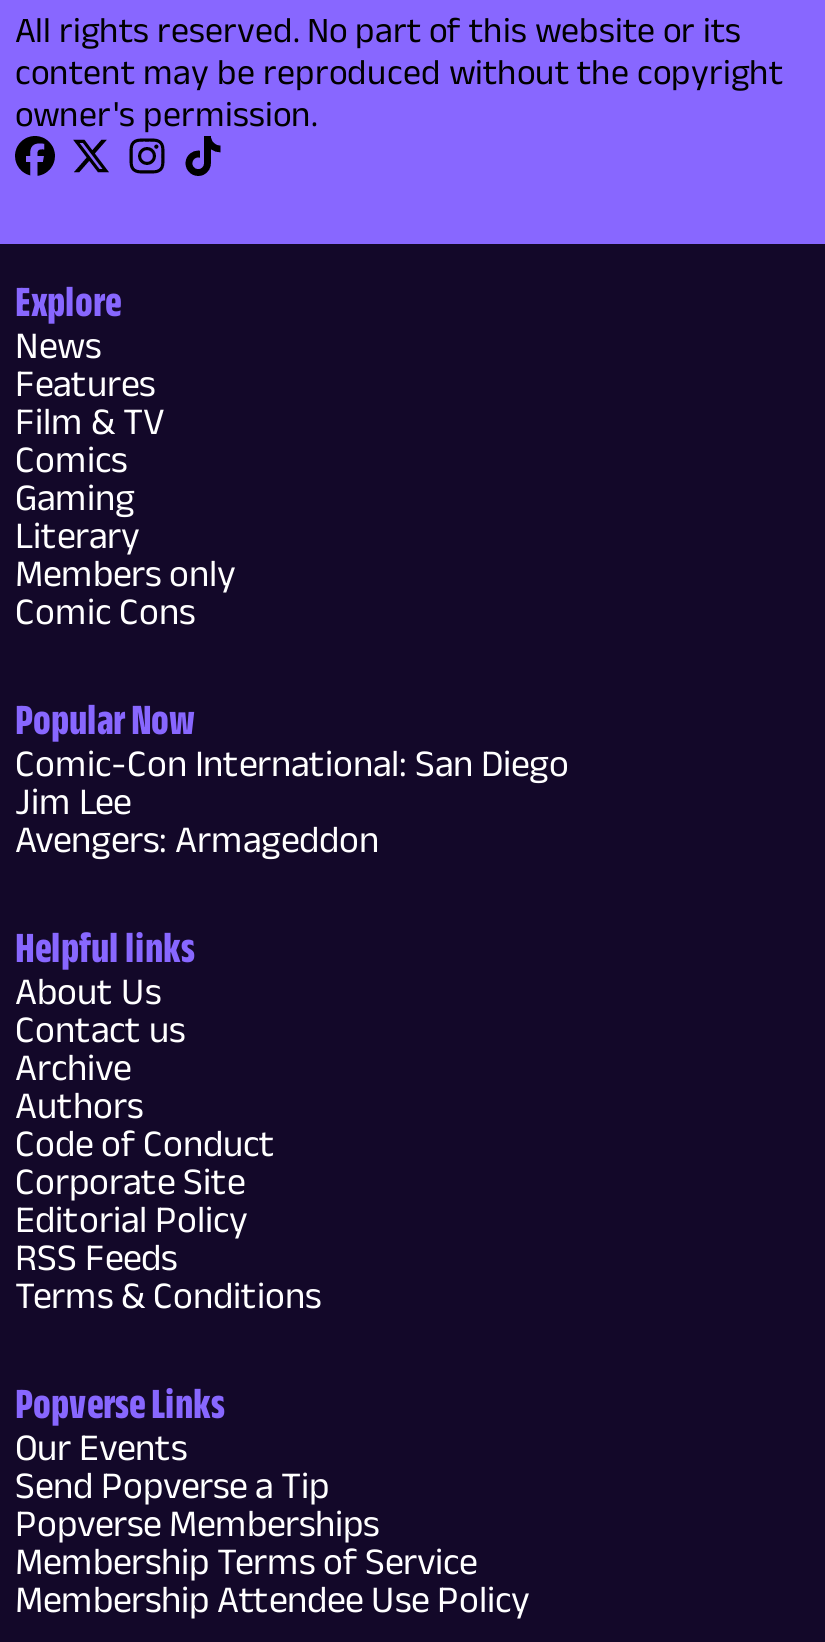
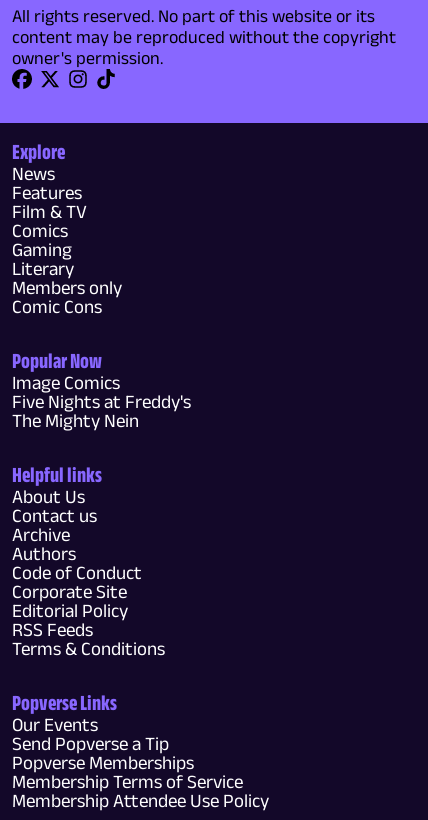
[15,741,569,859] Comic-Con International: San Diego | Jim Lee | Avengers: Armageddon -> [12,372,191,431] Image Comics | Five Nights at Freddy's | The Mighty Nein

